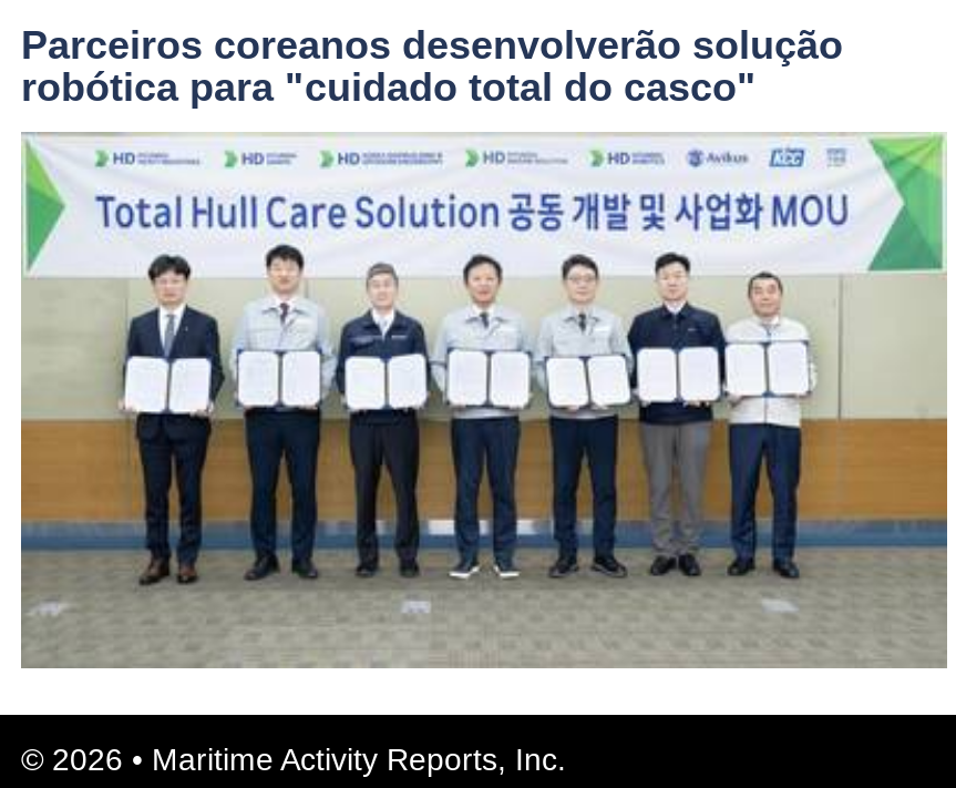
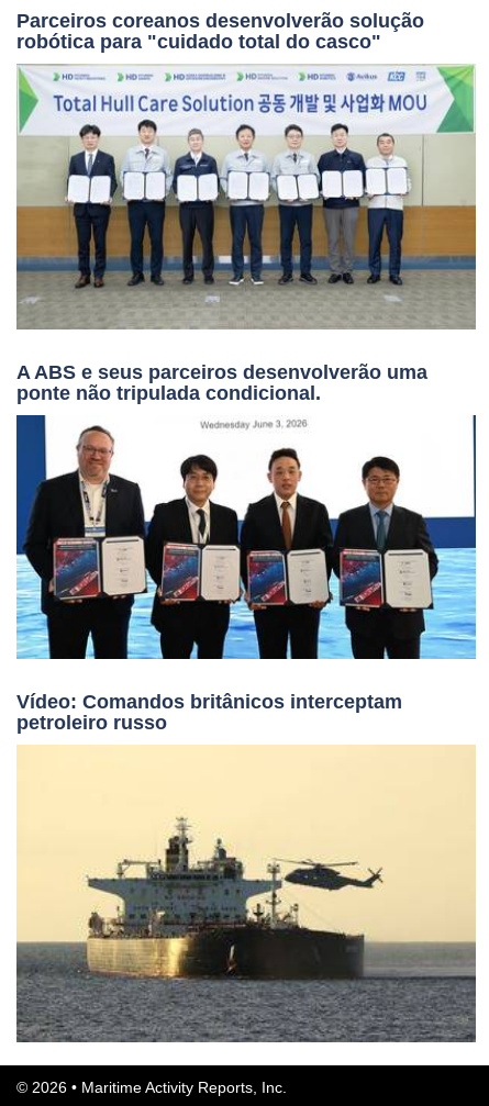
none -> [15,414,477,733] [image] | Vídeo: Comandos britânicos interceptam | petroleiro russo
none -> [16,362,427,405] A ABS e seus parceiros desenvolverão uma | ponte não tripulada condicional.
none -> [16,745,476,1042] [image]

